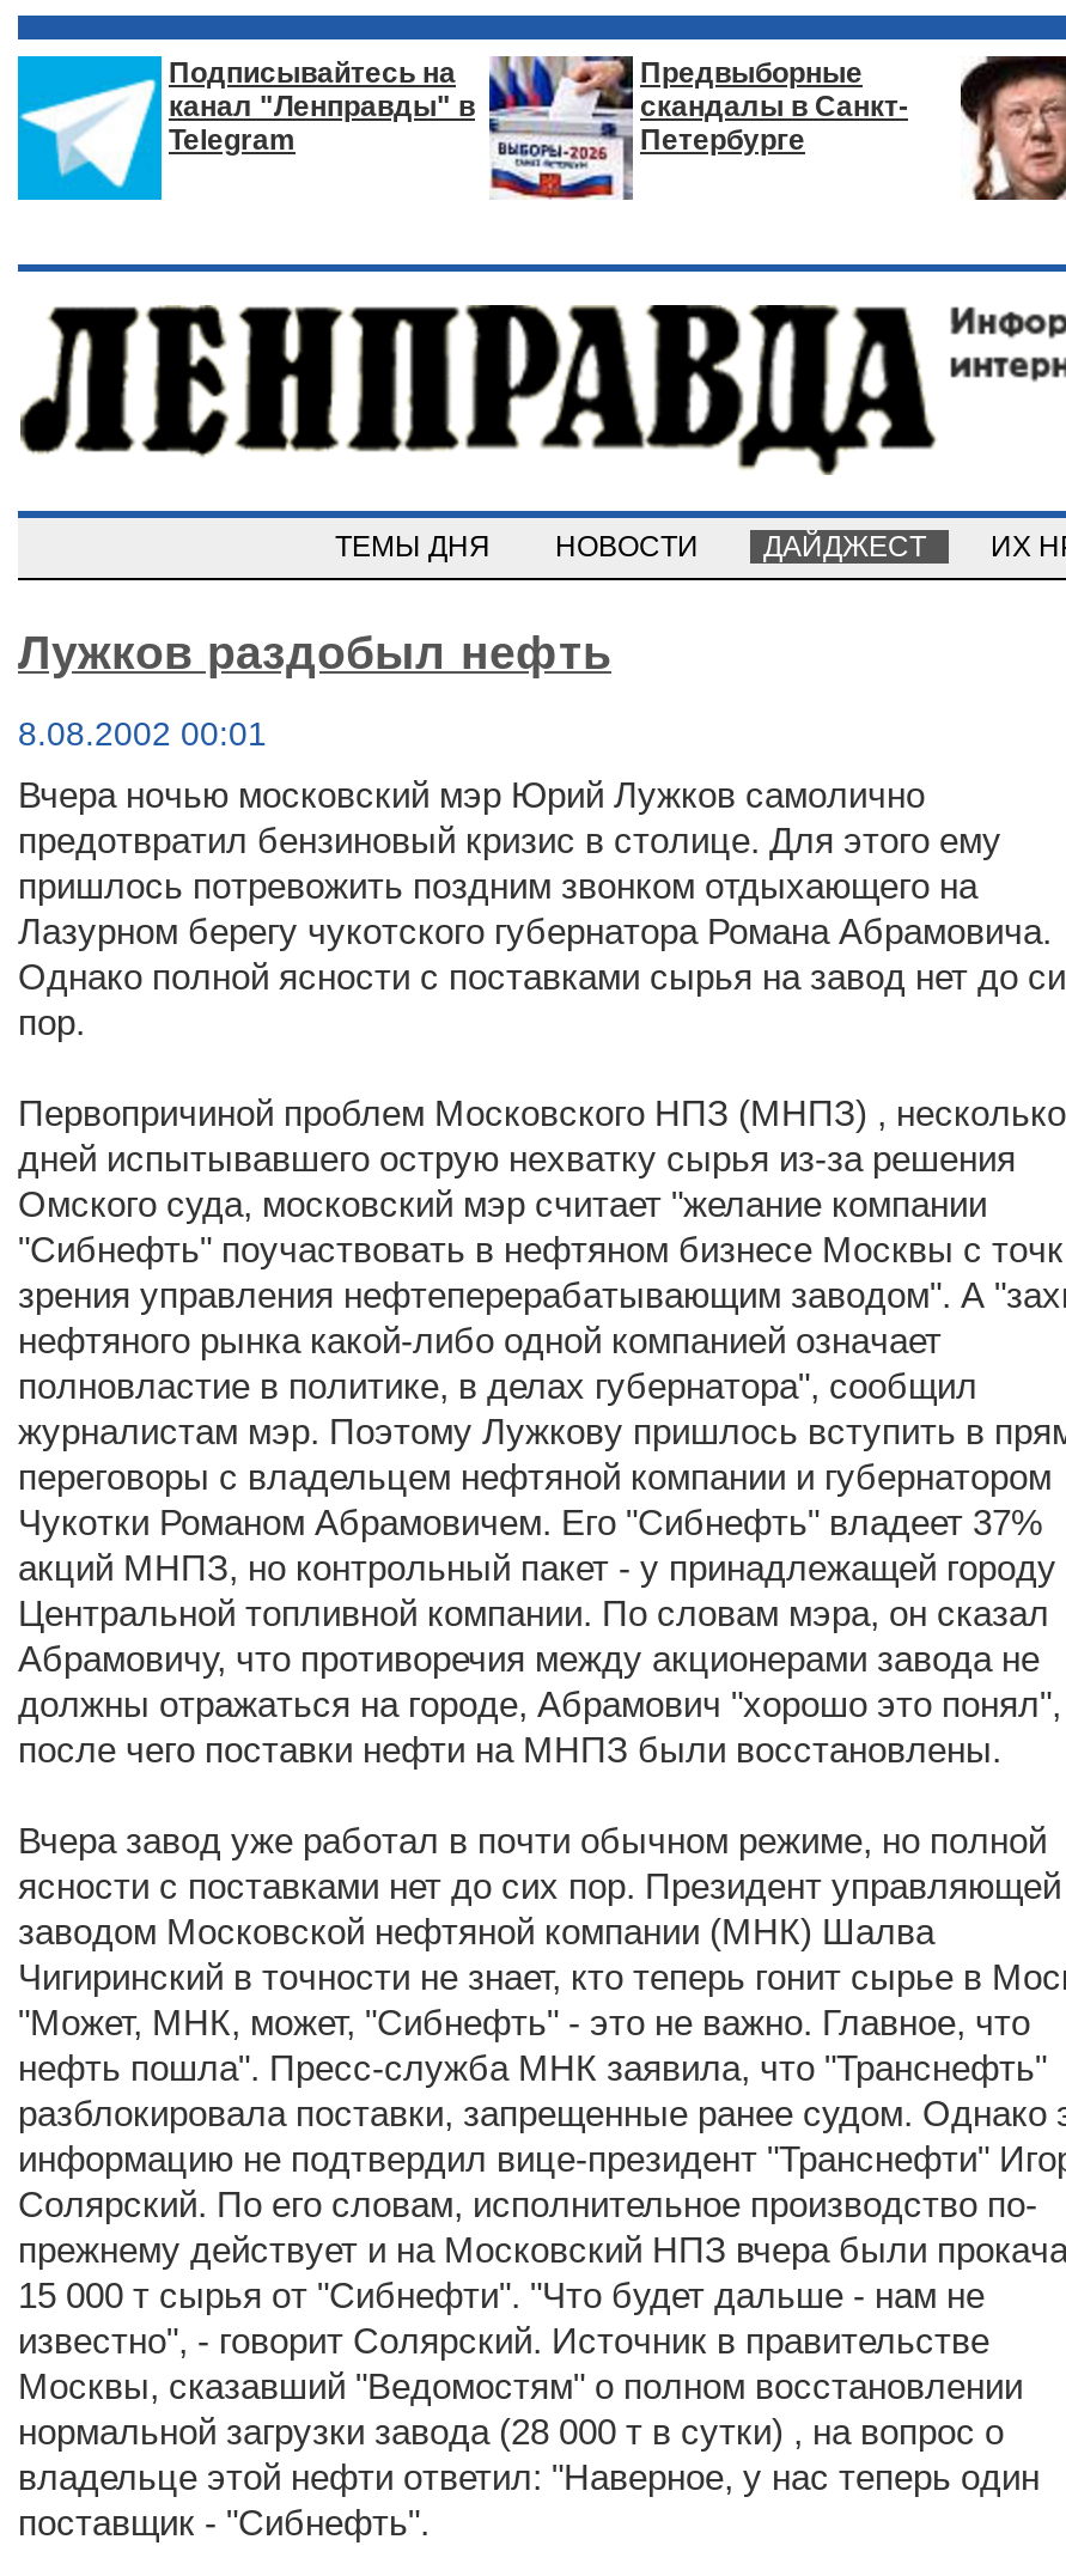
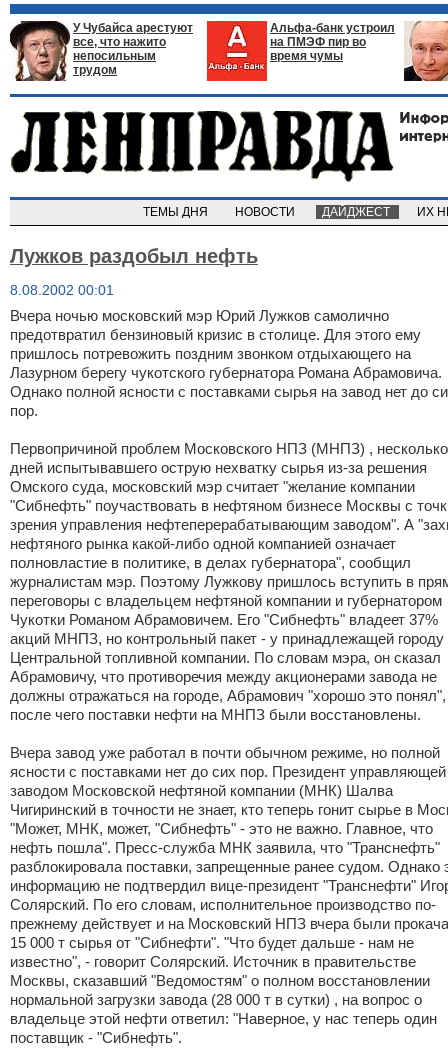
[16,54,475,202] [image] | Подписывайтесь на | канал "Ленправды" в | Telegram -> [9,20,193,82] [image] | У Чубайса арестуют | все, что нажито | непосильным | трудом
[489,54,908,200] [image] | Предвыборные | скандалы в Санкт- | Петербурге -> [206,20,395,82] [image] | Альфа-банк устроил | на ПМЭФ пир во | время чумы
[966,54,1059,202] [image] -> [403,20,445,82] [image]

